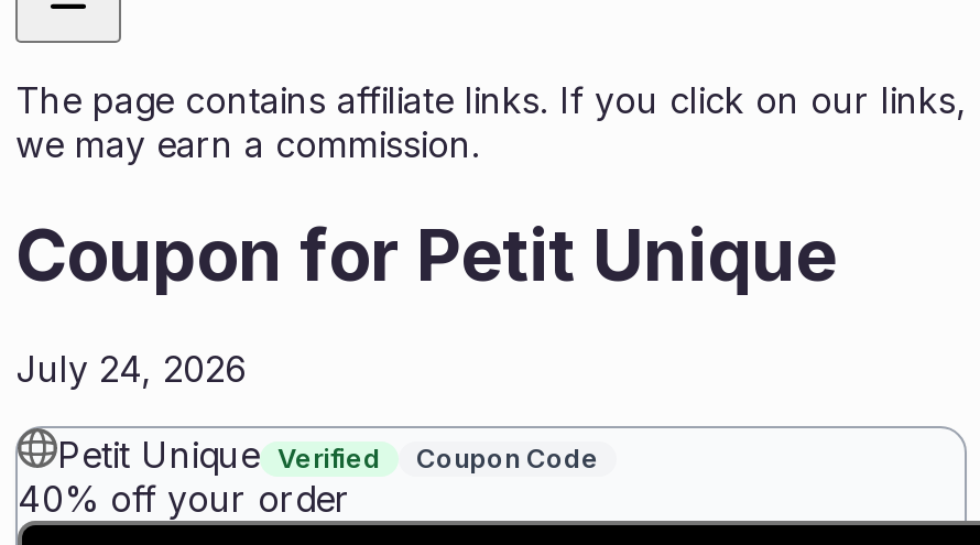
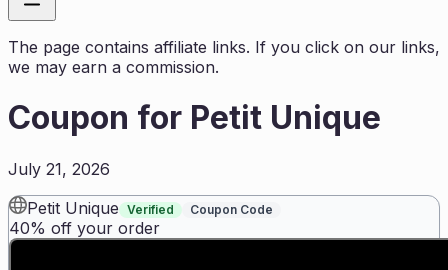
[15,347,247,391] July 24, 2026 -> [8,159,110,179] July 21, 2026

